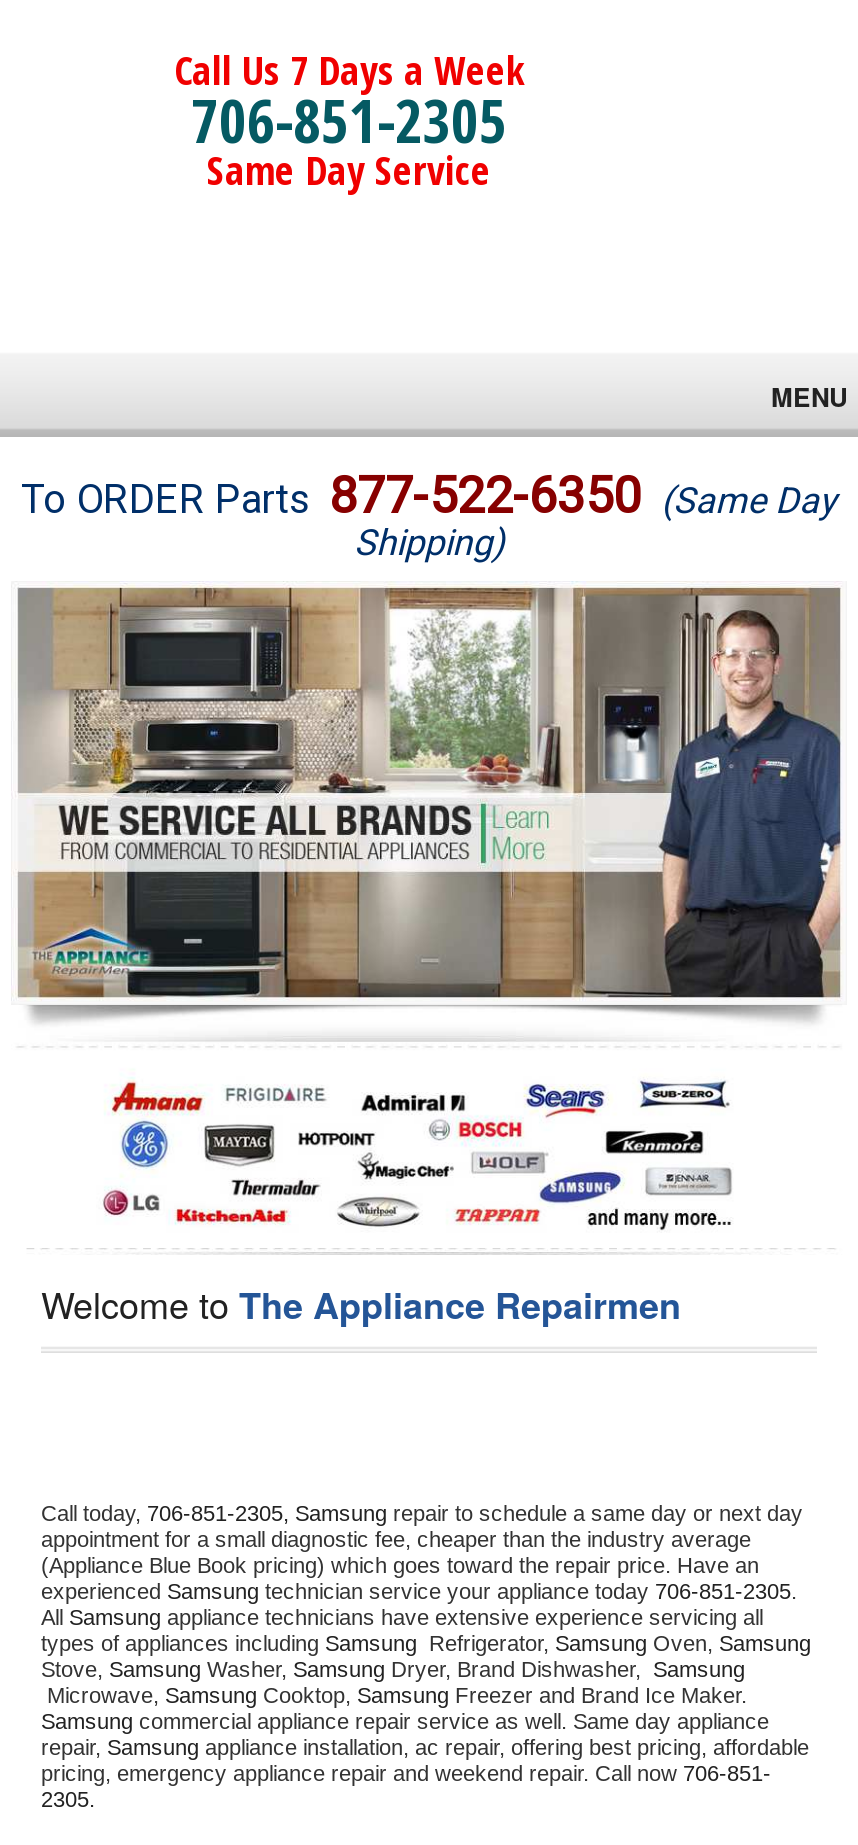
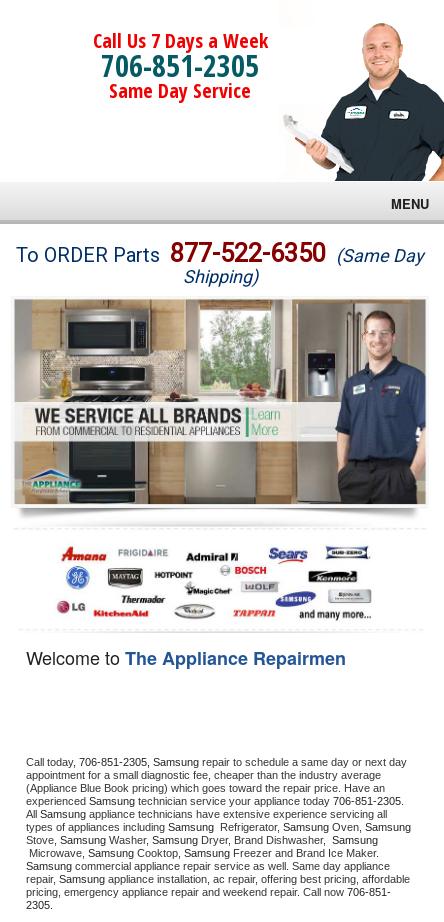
none -> [284,22,441,182] [image]

